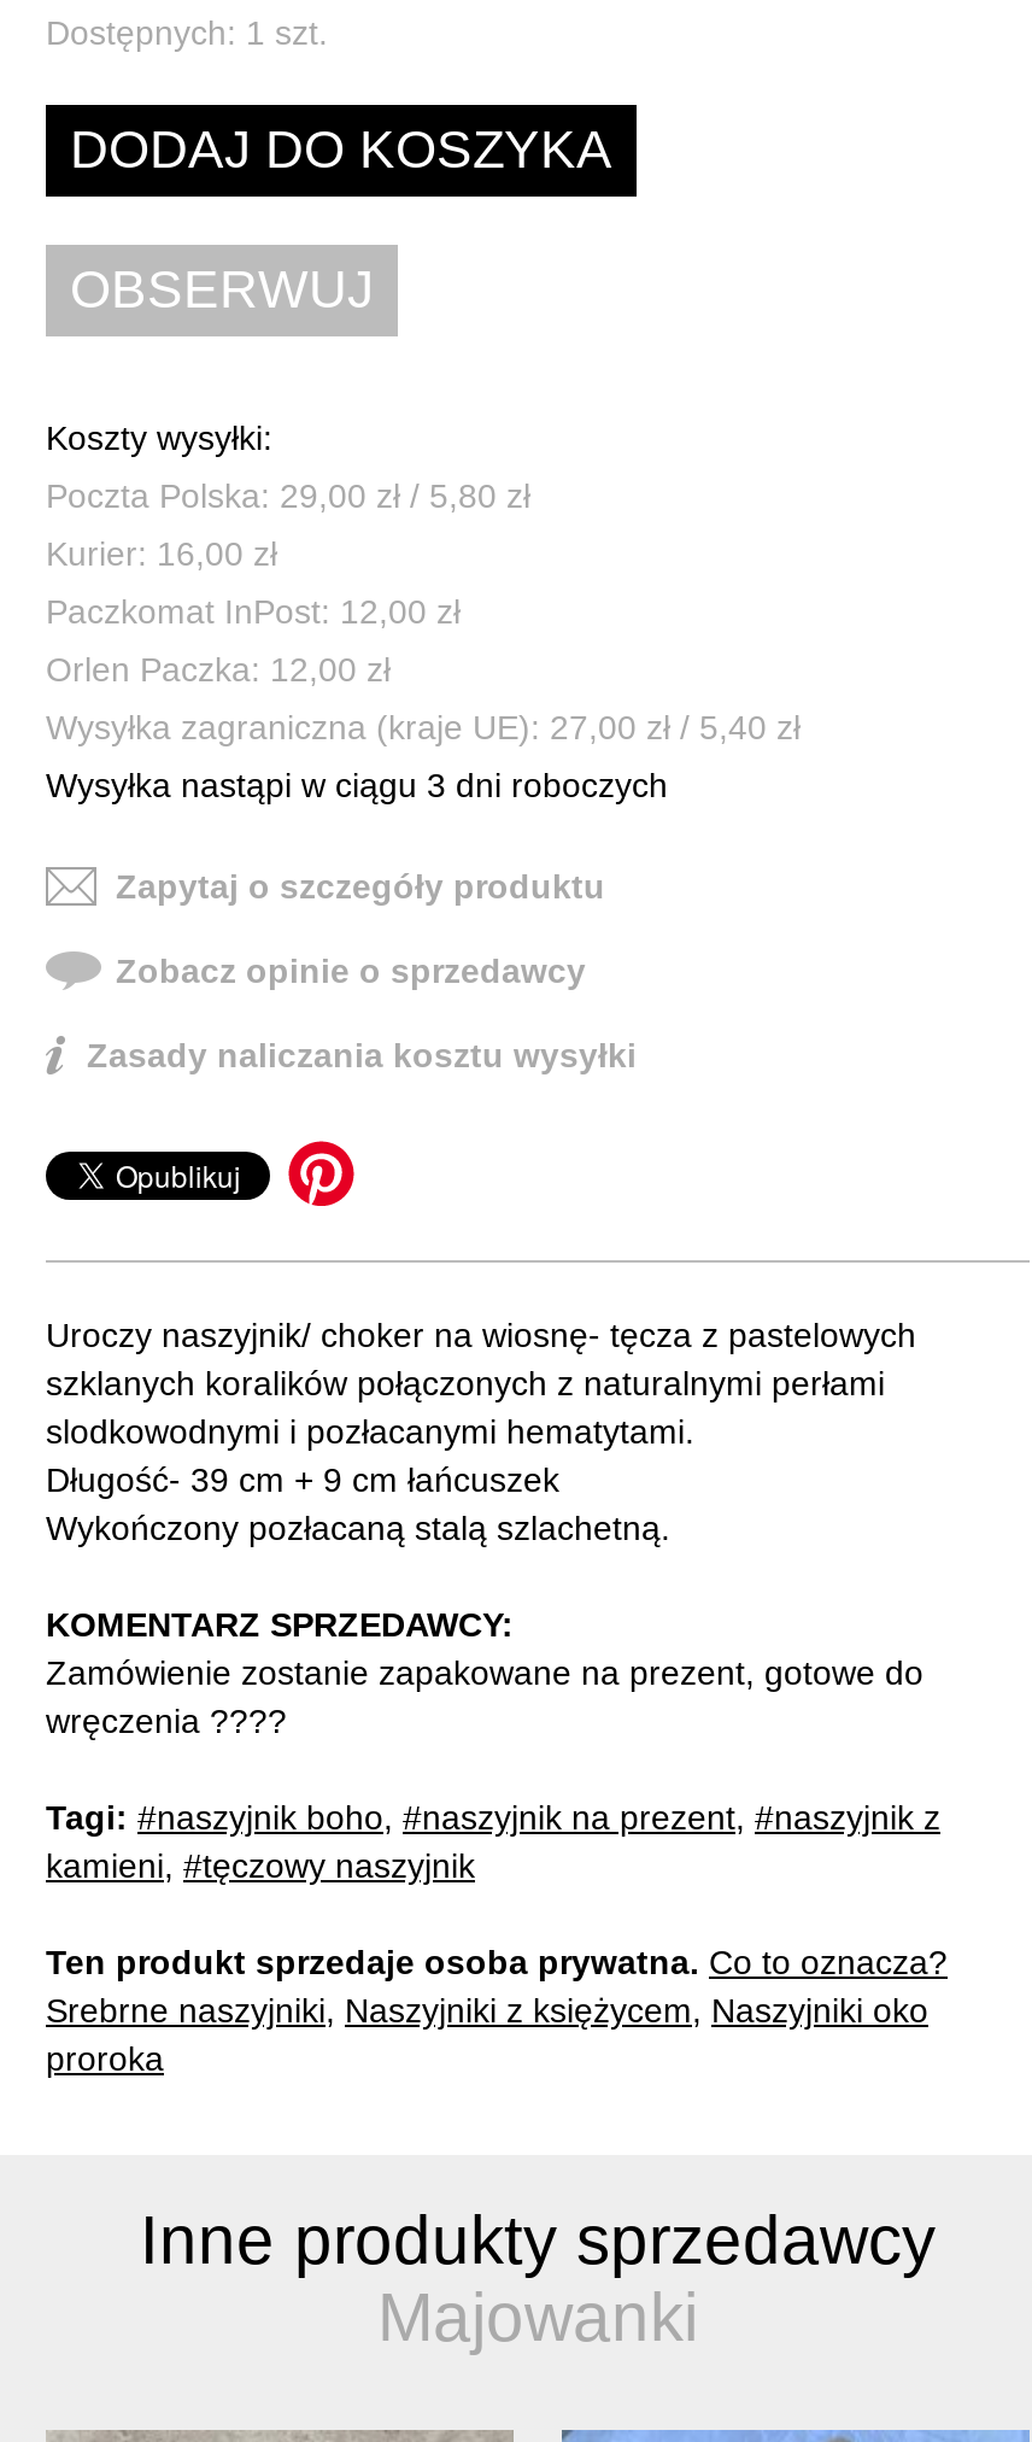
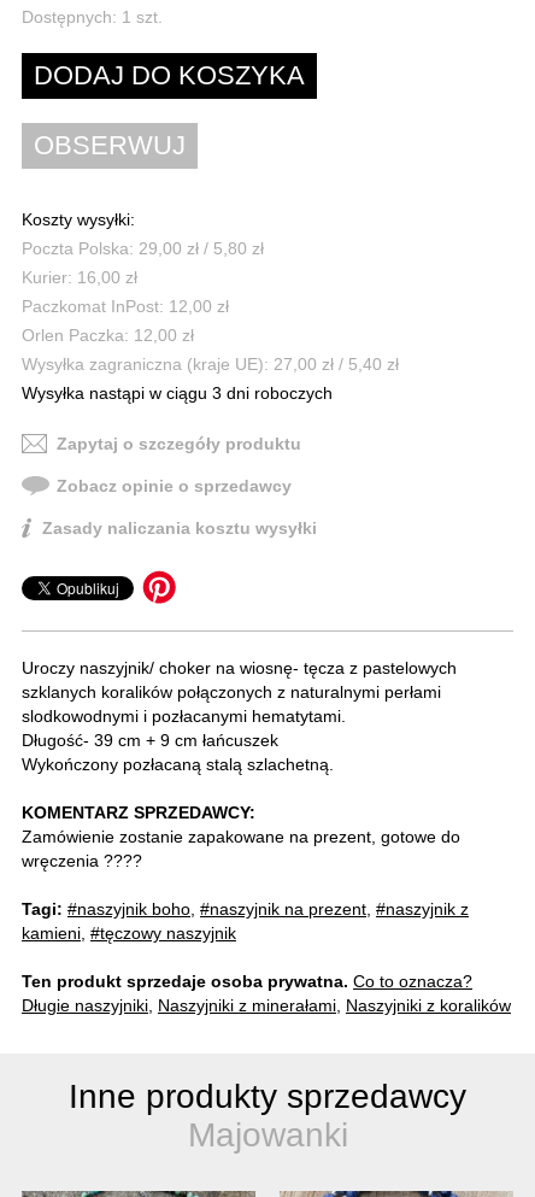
[46,1990,928,2077] Srebrne naszyjniki, Naszyjniki z księżycem, Naszyjniki oko | proroka -> [22,995,511,1014] Długie naszyjniki, Naszyjniki z minerałami, Naszyjniki z koralików

